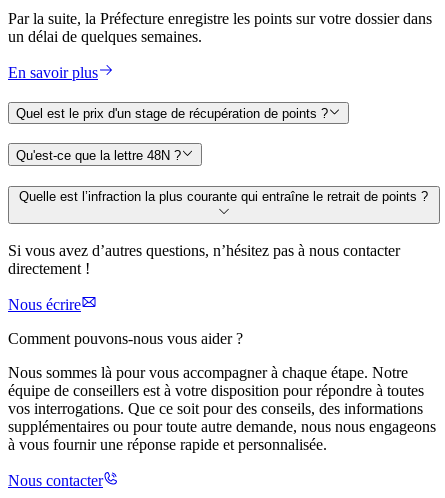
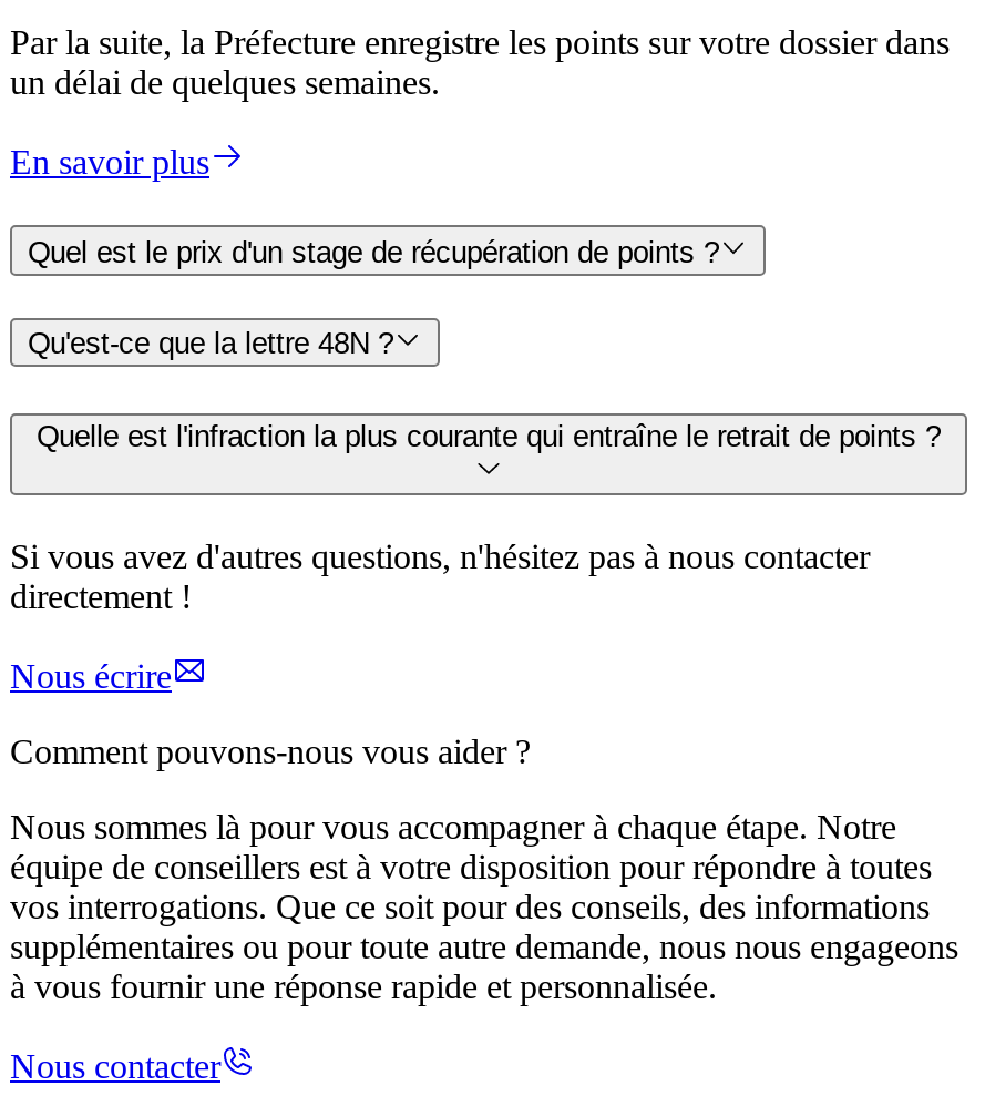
[19,189,428,204] Quelle est l’infraction la plus courante qui entraîne le retrait de points ? -> [37,420,941,453] Quelle est l'infraction la plus courante qui entraîne le retrait de points ?
[8,242,400,259] Si vous avez d’autres questions, n’hésitez pas à nous contacter -> [10,537,870,575] Si vous avez d'autres questions, n'hésitez pas à nous contacter

